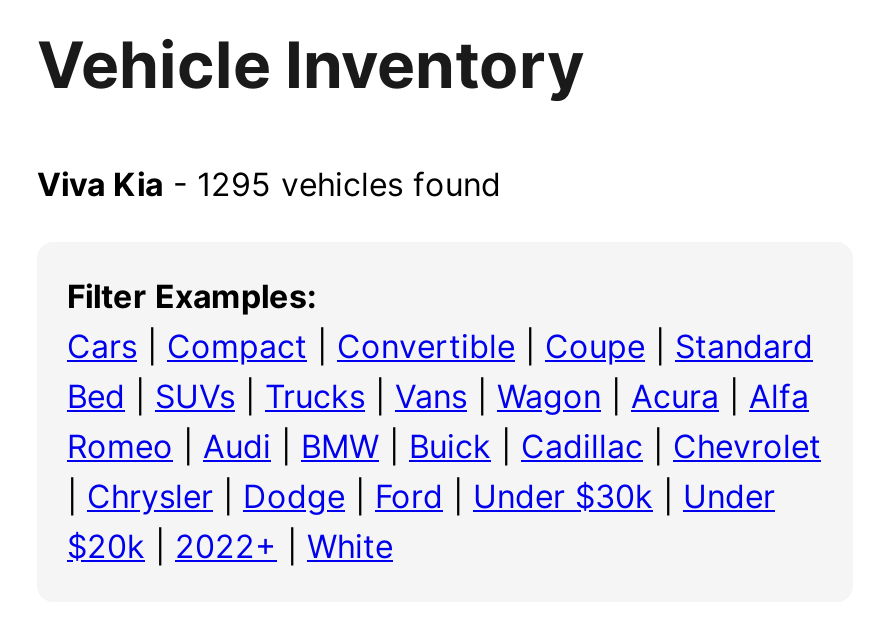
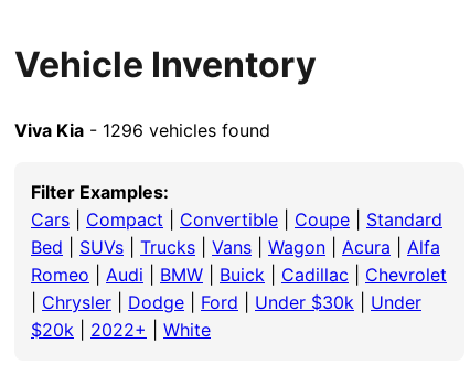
[37,164,501,204] Viva Kia - 1295 vehicles found -> [14,119,270,141] Viva Kia - 1296 vehicles found

